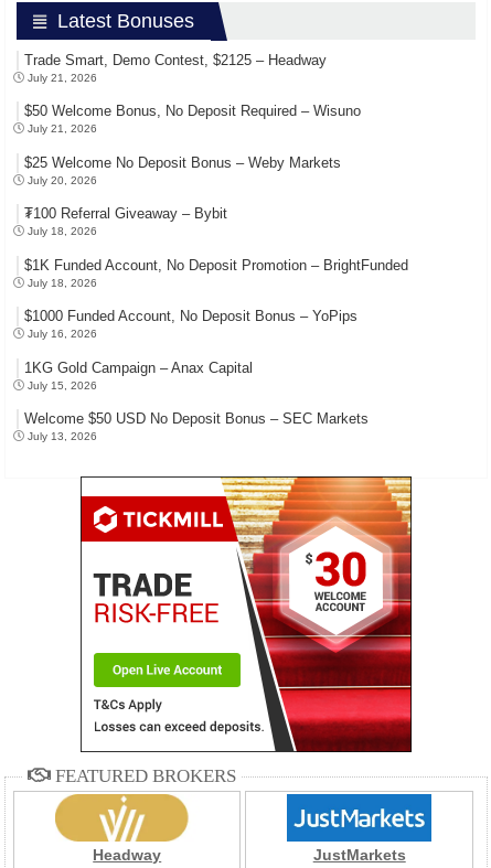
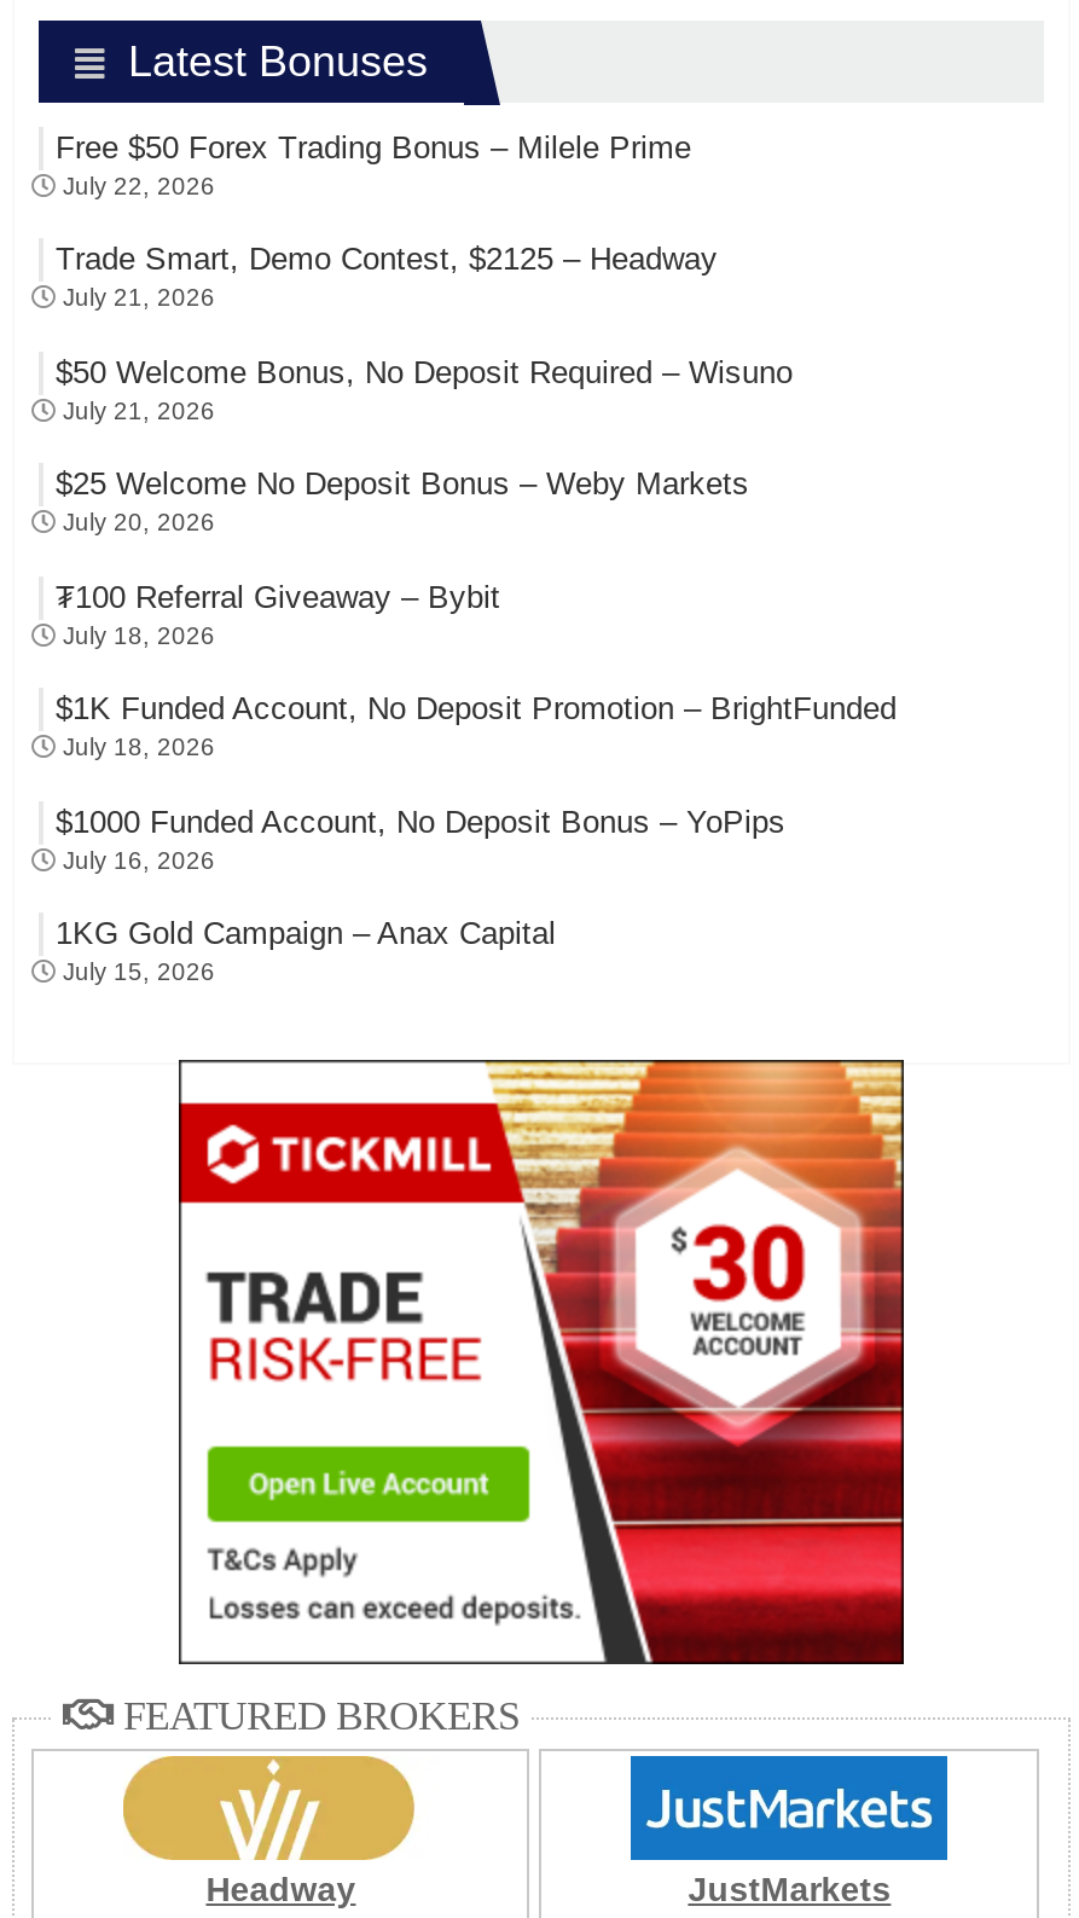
none -> [56,129,691,199] Free $50 Forex Trading Bonus – Milele Prime | July 22, 2026
moved [24,52,408,391] -> [56,241,897,985]: Trade Smart, Demo Contest, $2125 – Headway | July 21, 2026 | $50 Welcome Bonus, No Deposit Required – Wisuno | ... | 1KG Gold Campaign – Anax Capital | July 15, 2026
[24,411,369,442] Welcome $50 USD No Deposit Bonus – SEC Markets | July 13, 2026 -> none

